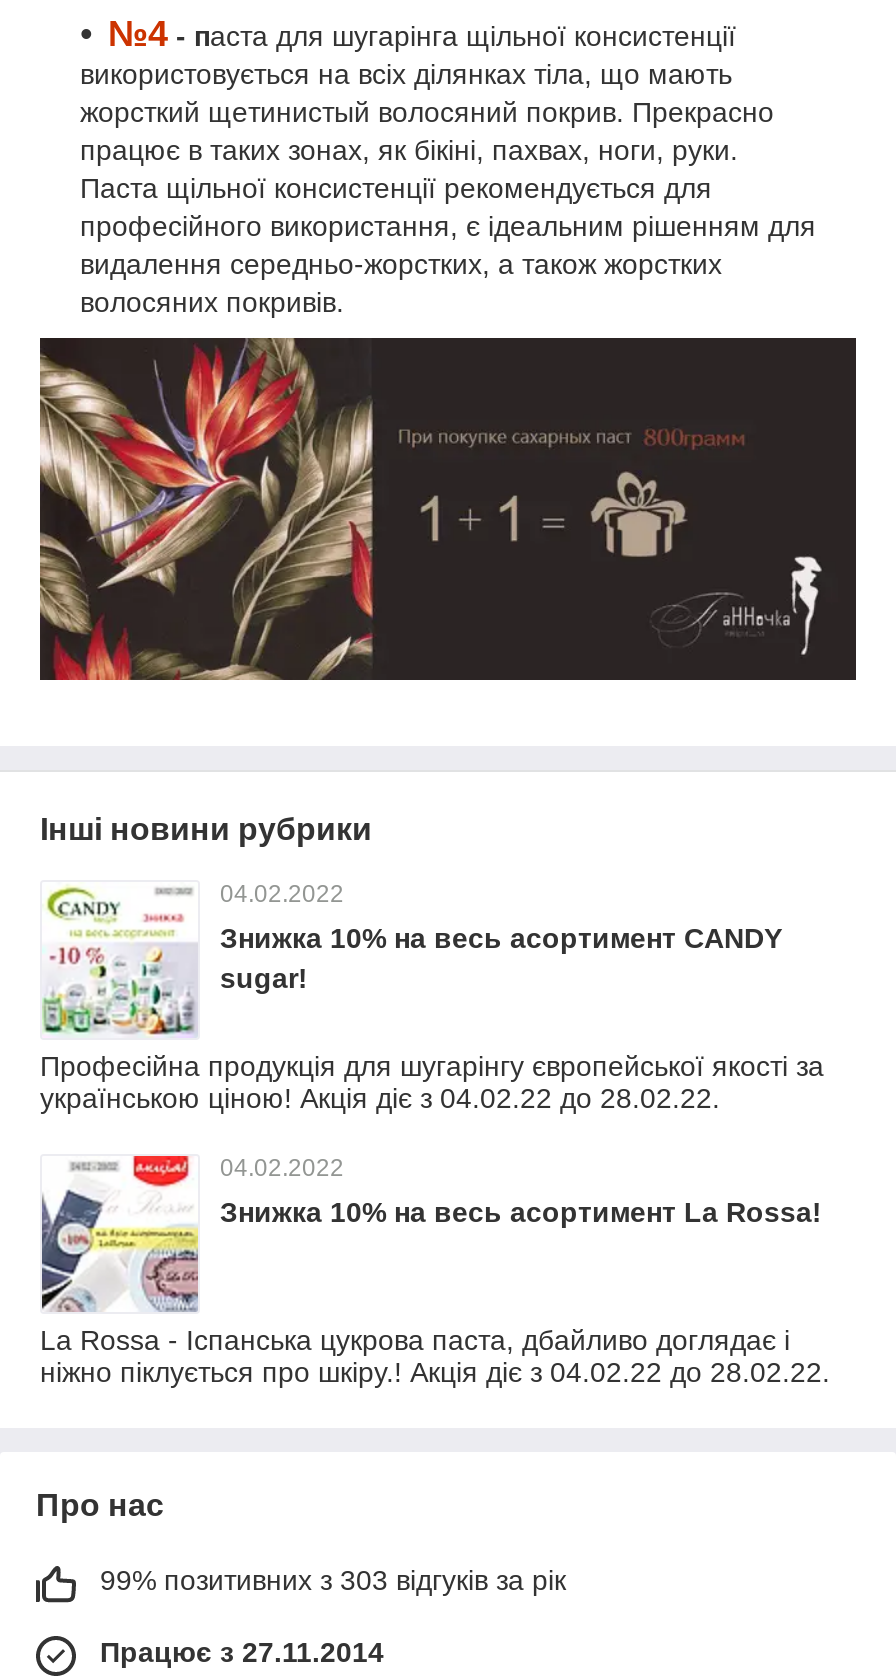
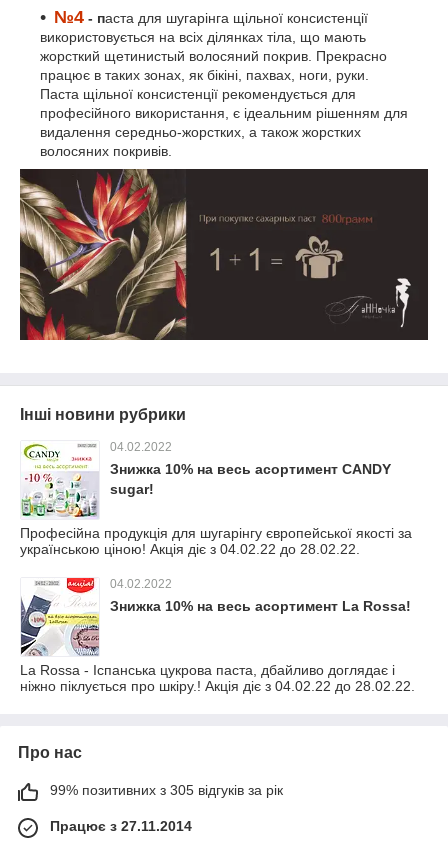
[100,1565,566,1597] 99% позитивних з 303 відгуків за рік -> [50,782,283,798] 99% позитивних з 305 відгуків за рік

